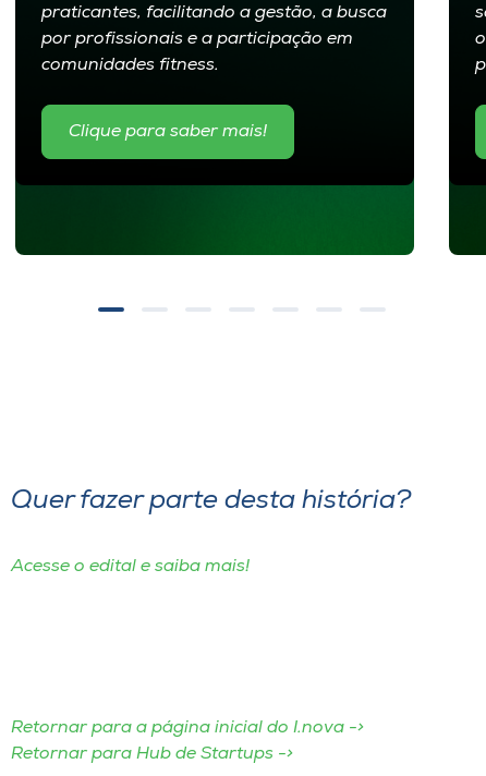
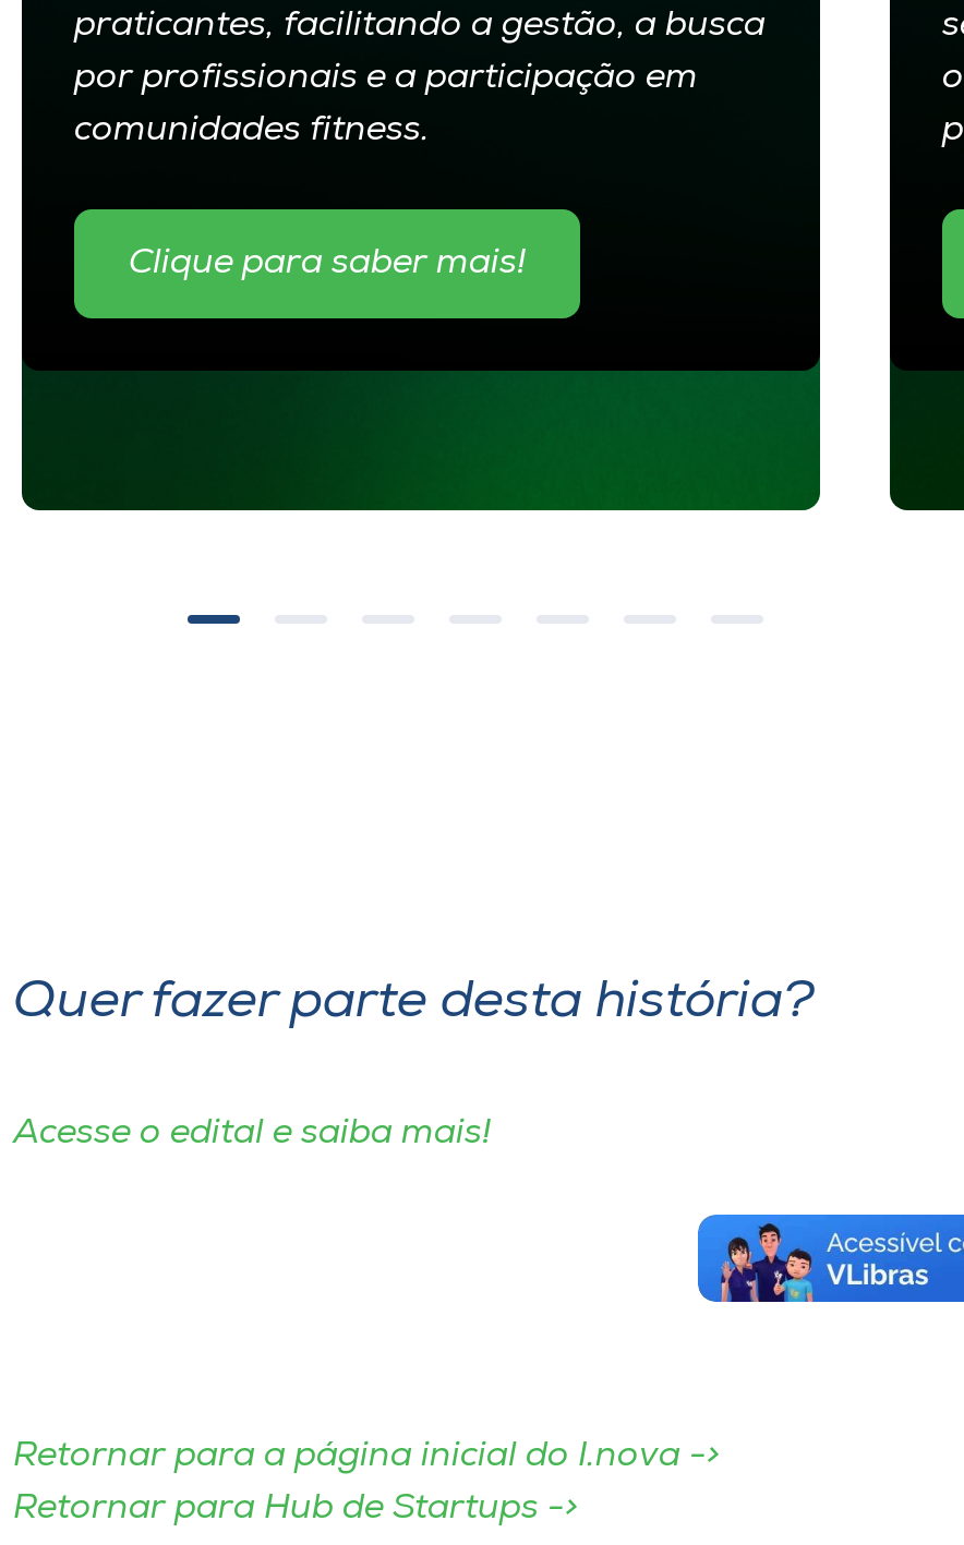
none -> [696,1212,957,1304] [image]

